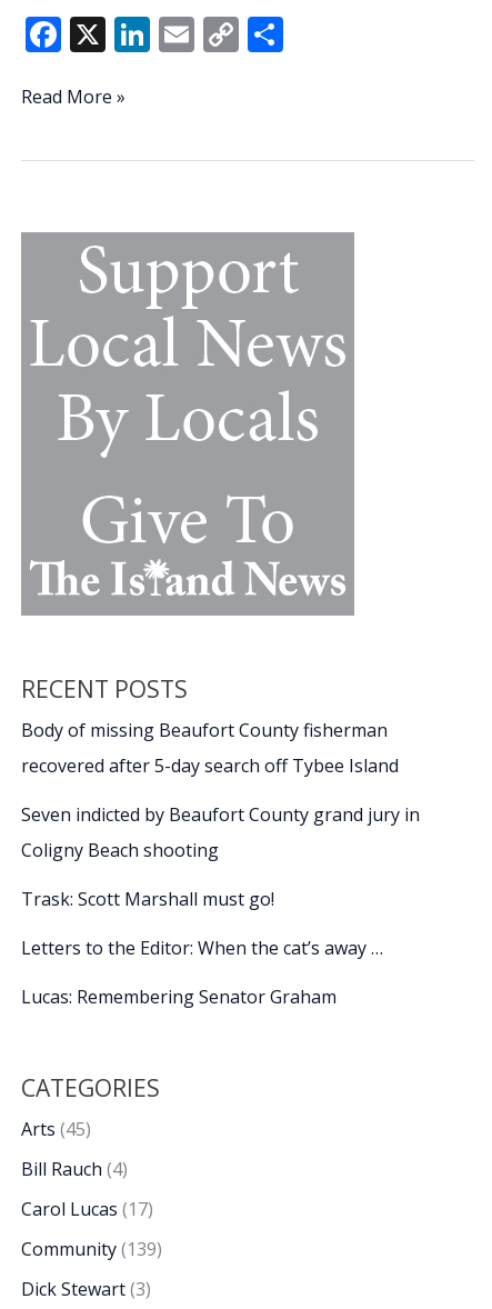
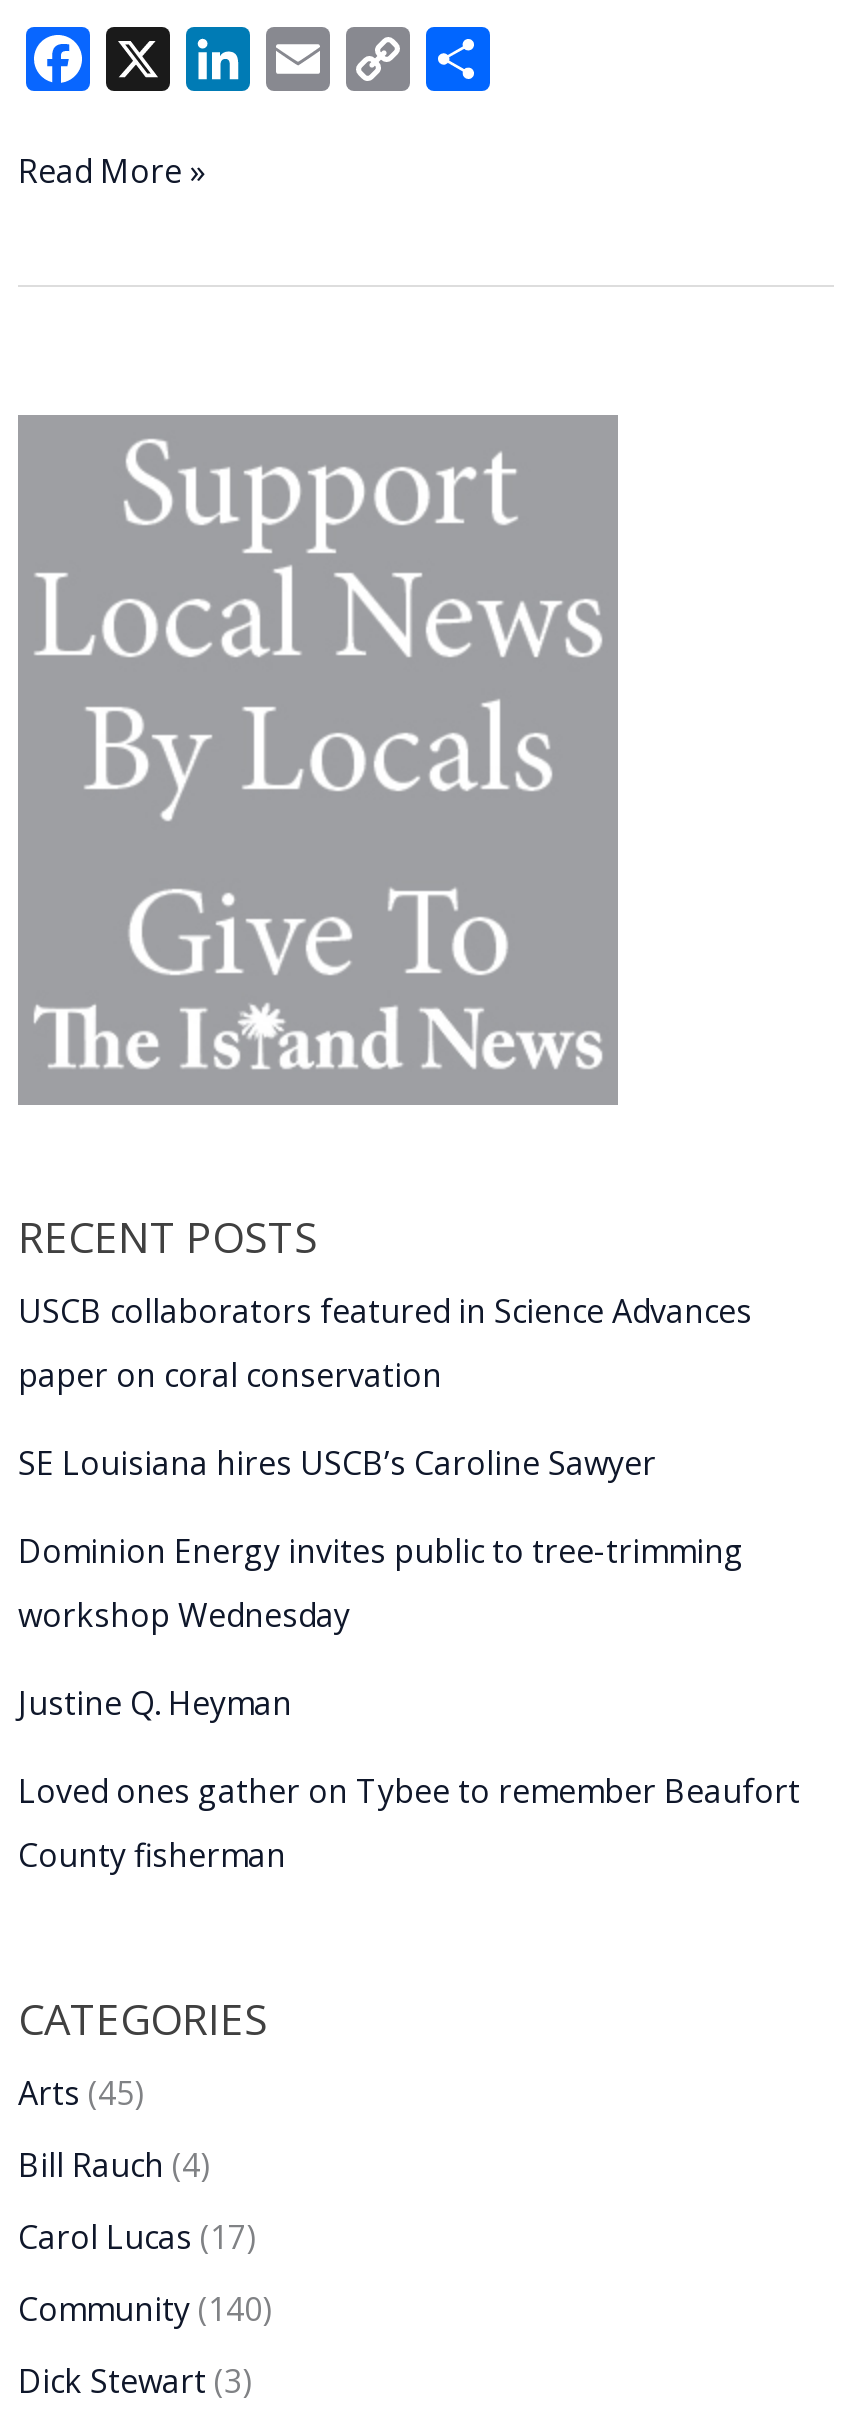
[21,718,420,1009] Body of missing Beaufort County fisherman | recovered after 5-day search off Tybee Island | Seven indicted by Beaufort County grand jury in | Coligny Beach shooting | Trask: Scott Marshall must go! | Letters to the Editor: When the cat’s away … | Lucas: Remembering Senator Graham -> [18,1289,800,1877] USCB collaborators featured in Science Advances | paper on coral conservation | SE Louisiana hires USCB’s Caroline Sawyer | Dominion Energy invites public to tree-trimming | workshop Wednesday | Justine Q. Heyman | Loved ones gather on Tybee to remember Beaufort | County fisherman
[21,1236,162,1261] Community (139) -> [18,2286,272,2330] Community (140)

